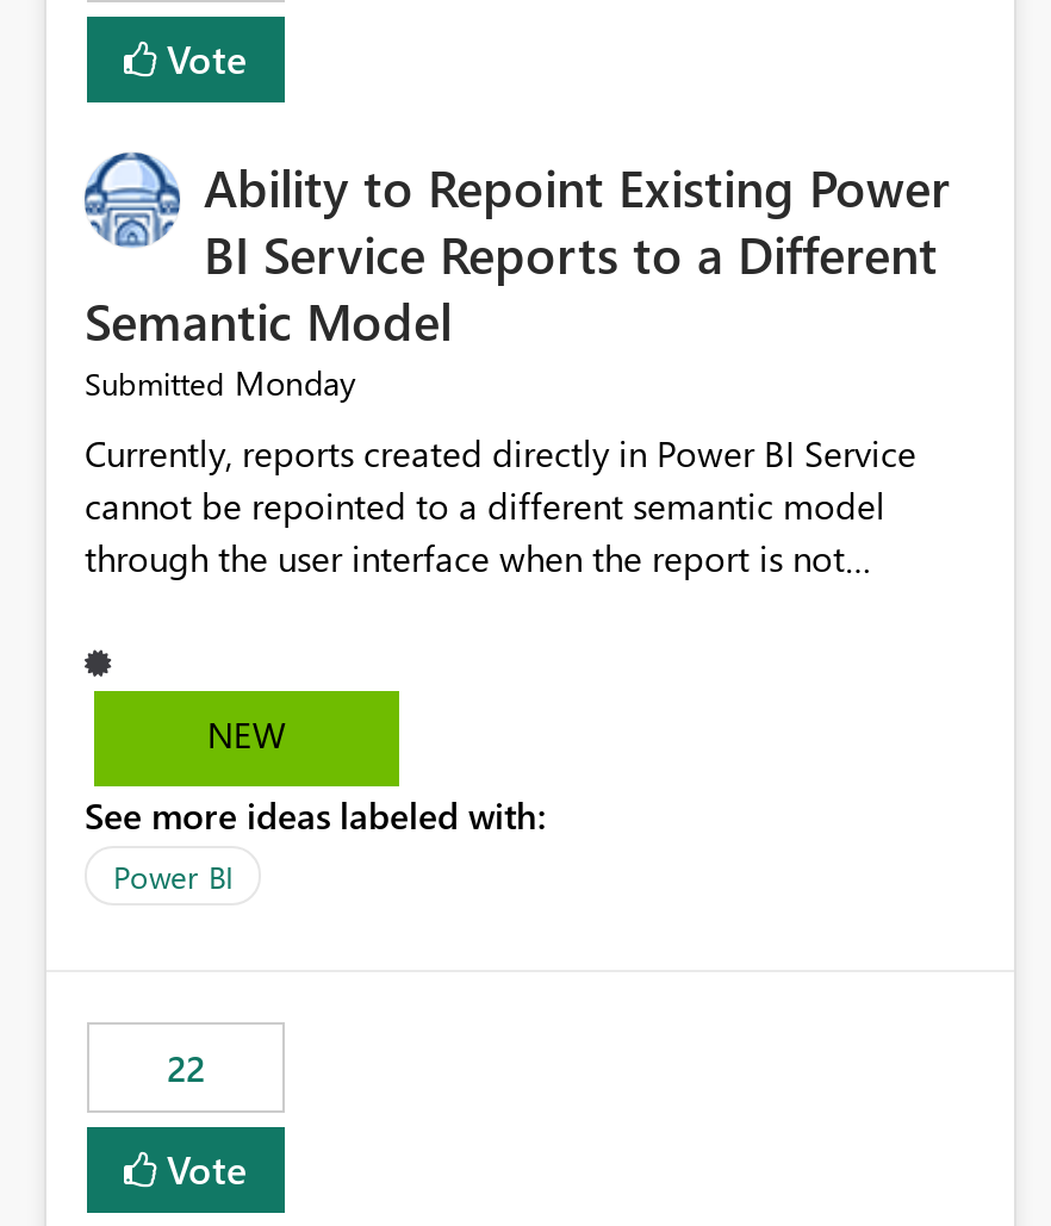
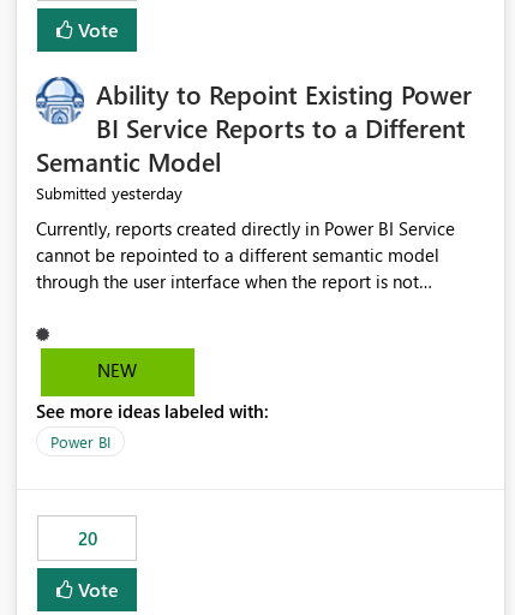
[85,361,356,406] Submitted Monday -> [36,182,182,205] Submitted yesterday
[167,1045,205,1092] 22 -> [77,527,97,551] 20

